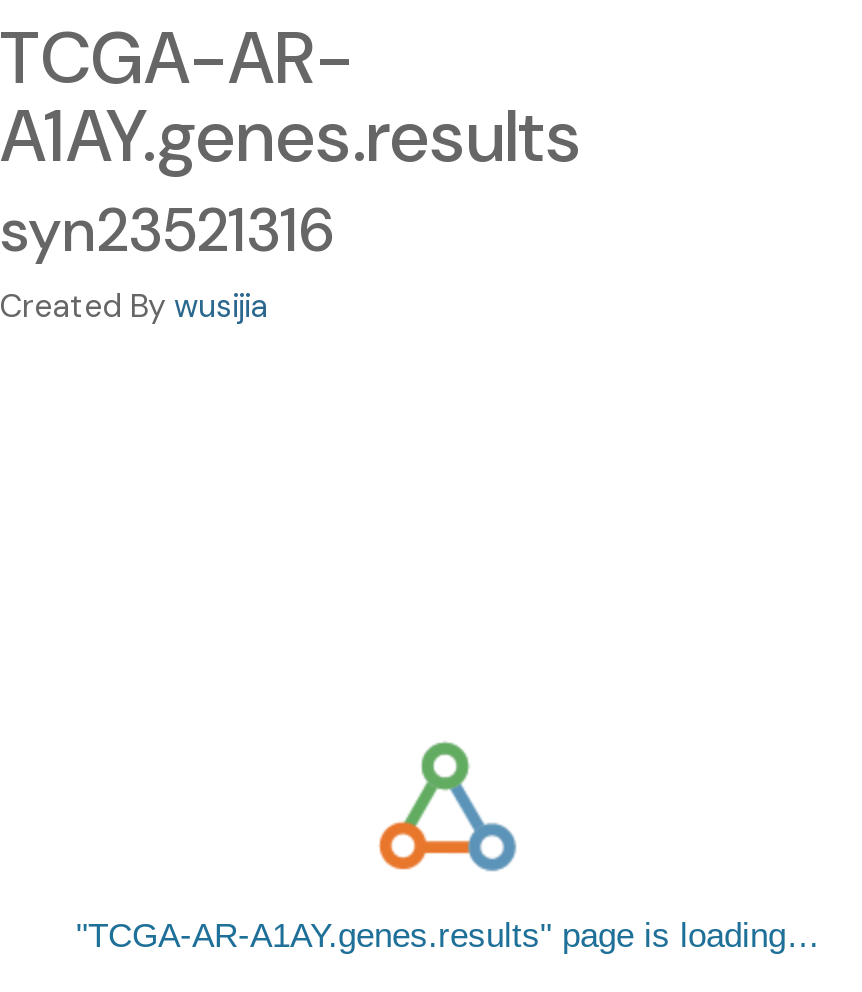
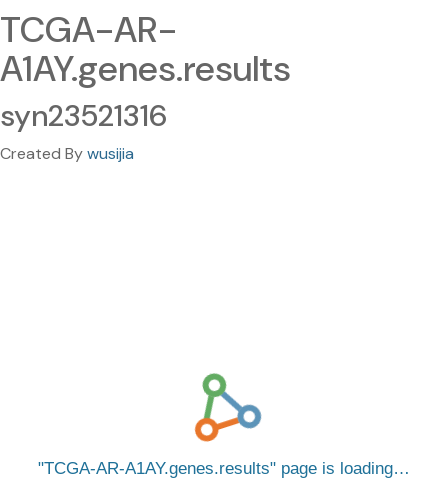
[376,739,522,883] [image] -> [189,371,262,443] [image]

